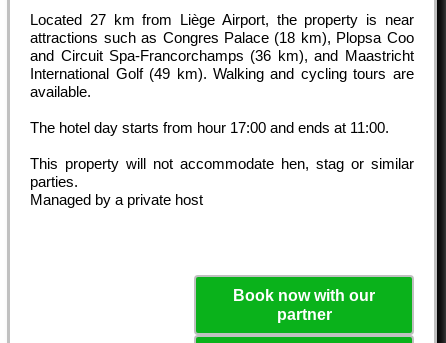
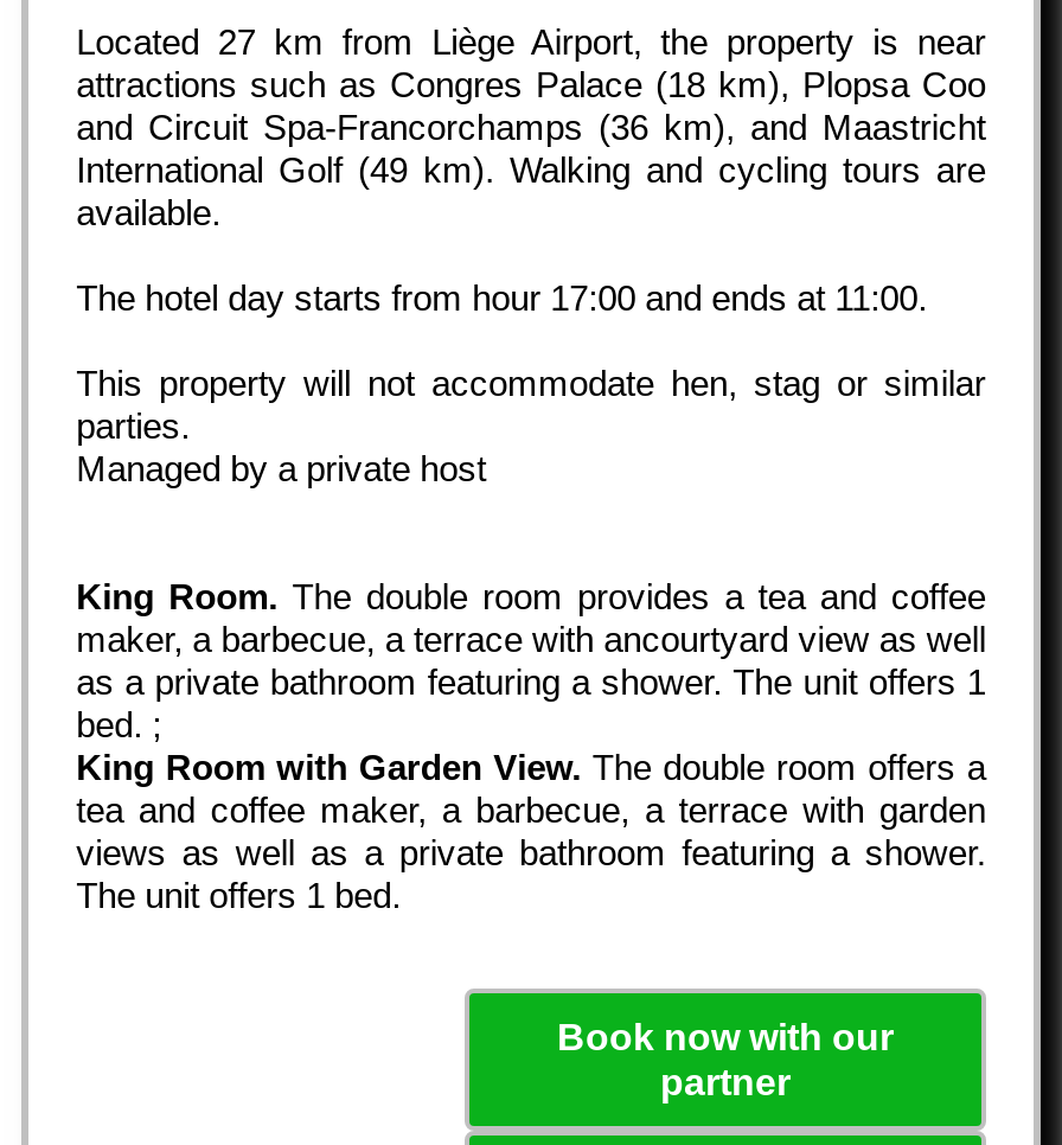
none -> [76,576,986,915] King Room. The double room provides a tea and coffee | maker, a barbecue, a terrace with ancourtyard view as well | as a private bathroom featuring a shower. The unit offers 1 | bed. ; | King Room with Garden View. The double room offers a | tea and coffee maker, a barbecue, a terrace with garden | views as well as a private bathroom featuring a shower. | The unit offers 1 bed.

